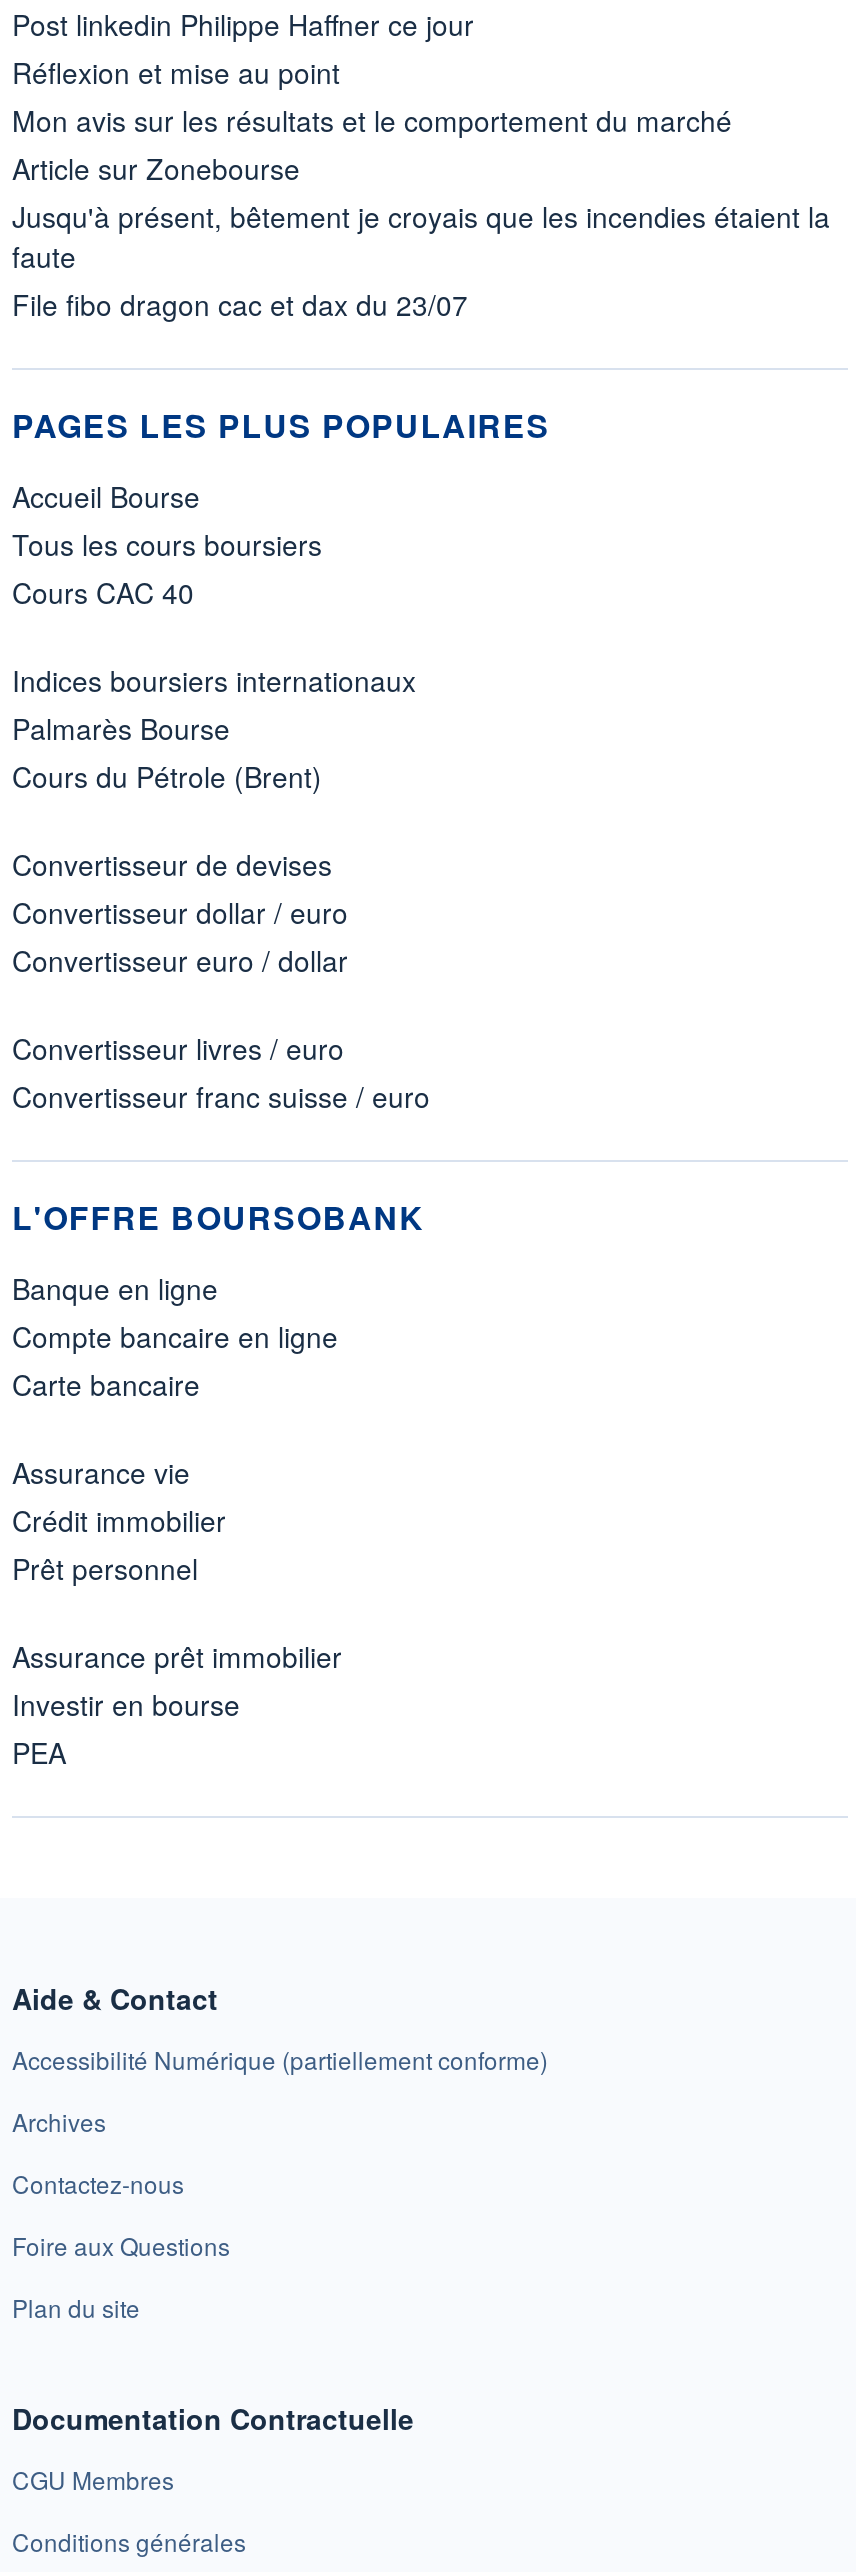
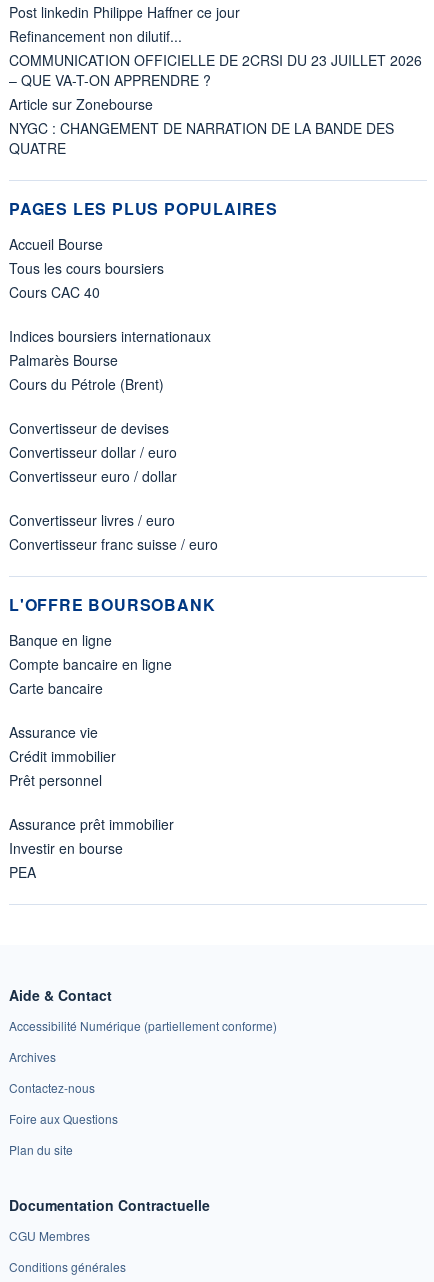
[12,52,732,140] Réflexion et mise au point | Mon avis sur les résultats et le comportement du marché -> [9,26,422,90] Refinancement non dilutif... | COMMUNICATION OFFICIELLE DE 2CRSI DU 23 JUILLET 2026 | – QUE VA-T-ON APPRENDRE ?
moved [12,148,300,188] -> [9,94,153,114]: Article sur Zonebourse
[12,196,830,324] Jusqu'à présent, bêtement je croyais que les incendies étaient la | faute | File fibo dragon cac et dax du 23/07 -> [9,118,394,158] NYGC : CHANGEMENT DE NARRATION DE LA BANDE DES | QUATRE

